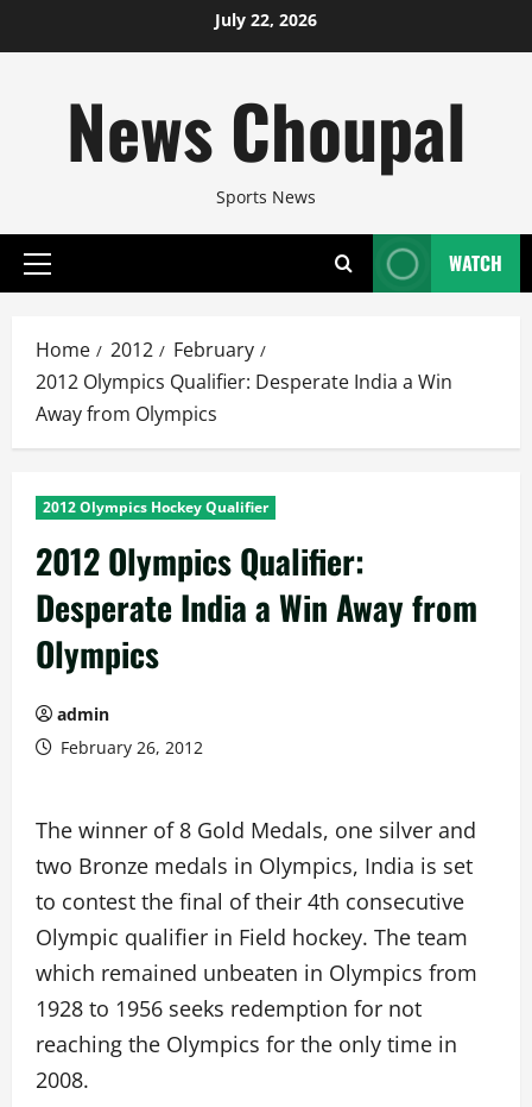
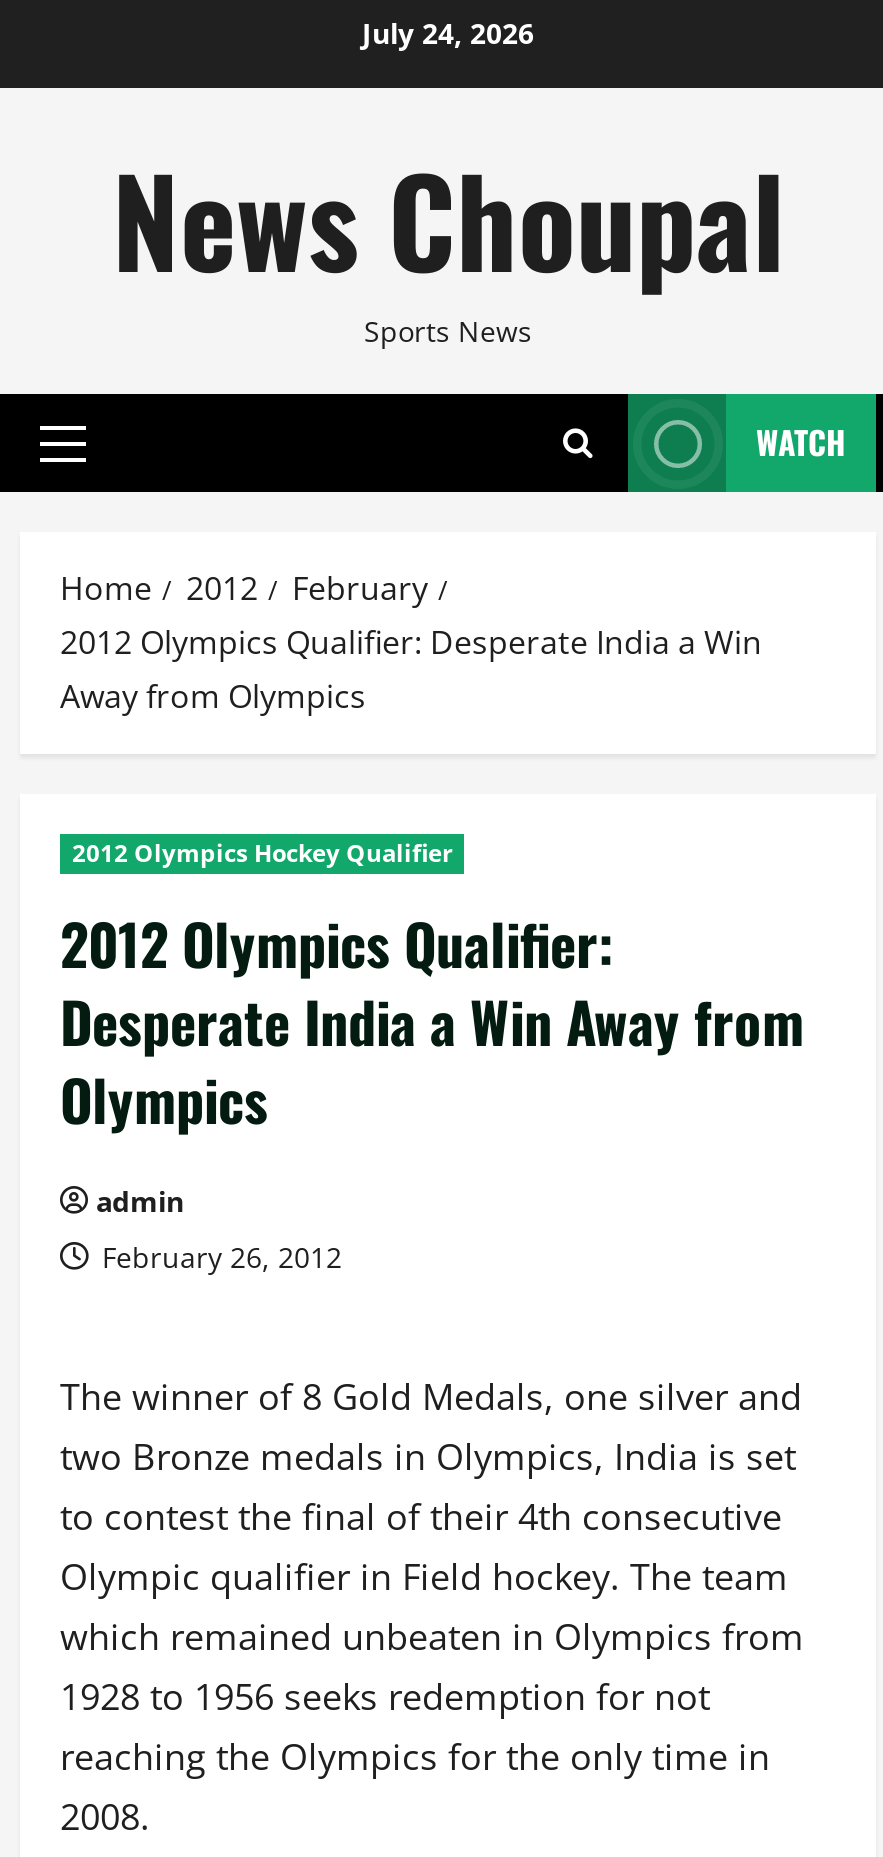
[215,8,317,31] July 22, 2026 -> [362,14,534,52] July 24, 2026

